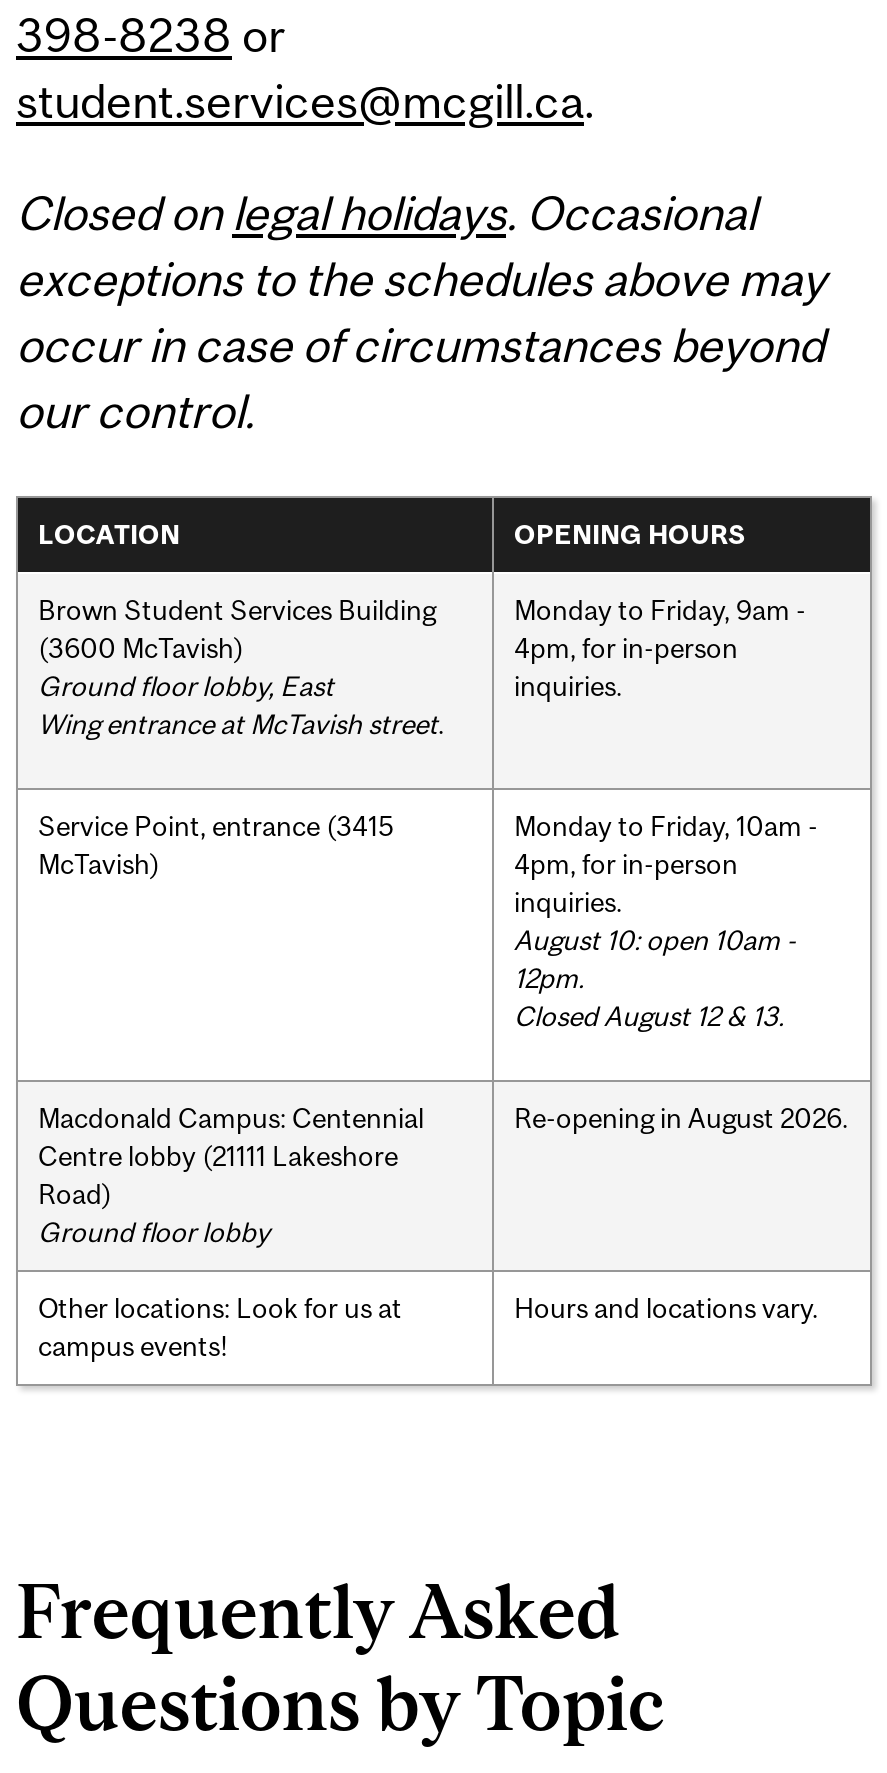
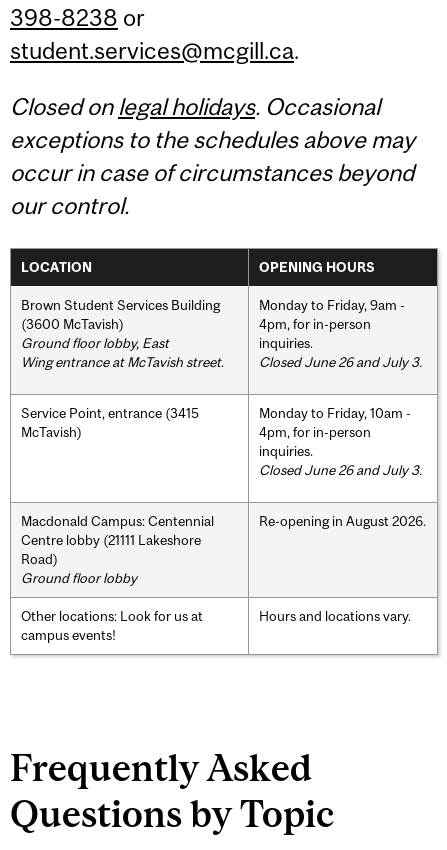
none -> [259,354,422,370] Closed June 26 and July 3.
[514,923,796,1031] August 10: open 10am - | 12pm. | Closed August 12 & 13. -> [259,462,422,478] Closed June 26 and July 3.

